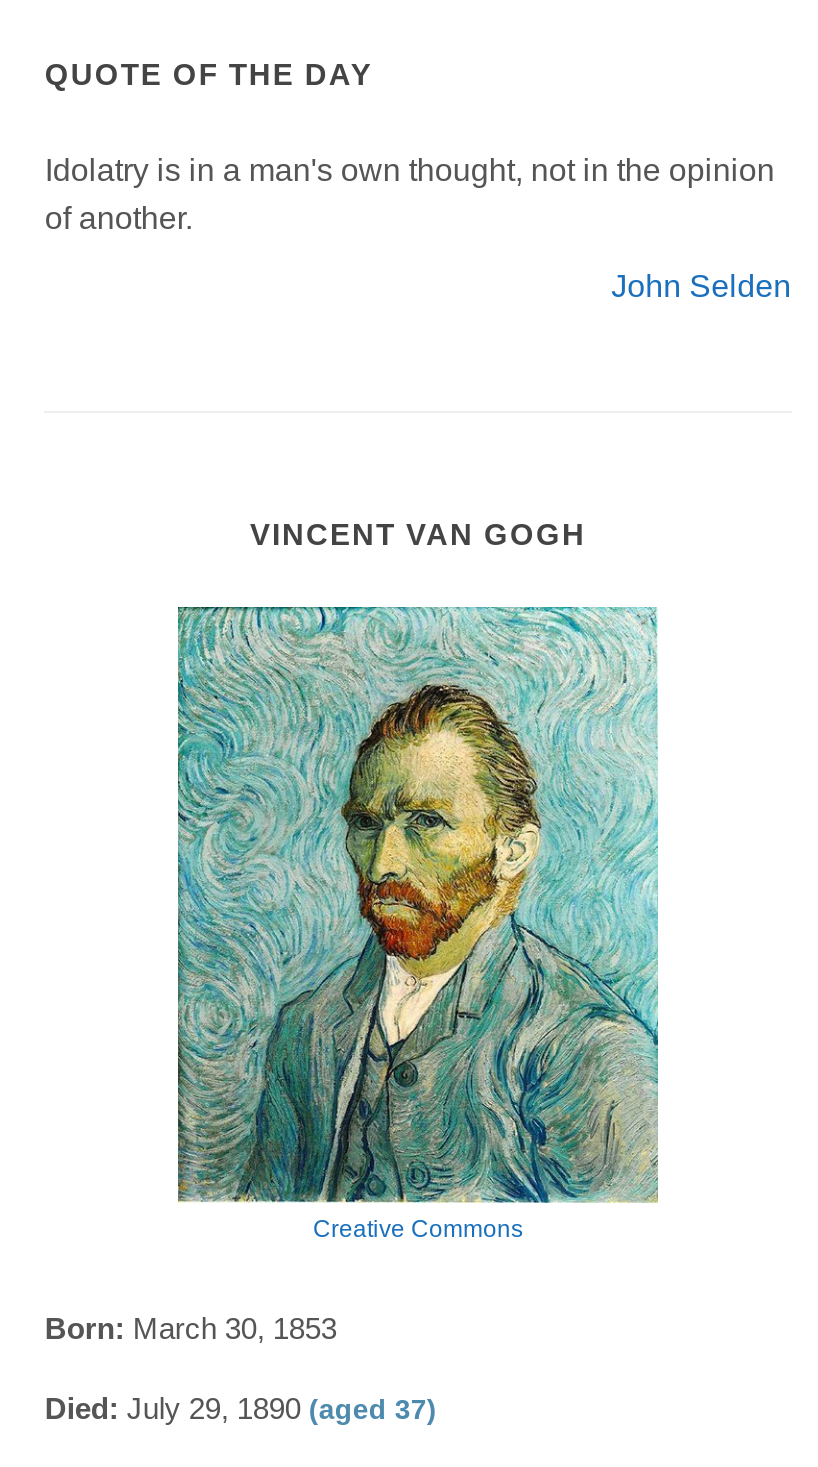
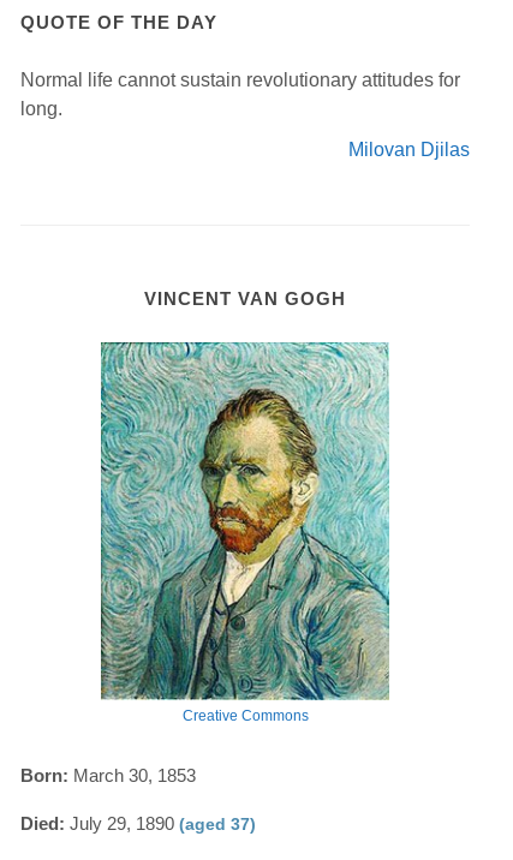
[45,152,775,234] Idolatry is in a man's own thought, not in the opinion | of another. -> [21,69,461,118] Normal life cannot sustain revolutionary attitudes for | long.
[611,268,791,302] John Selden -> [348,139,469,159] Milovan Djilas

